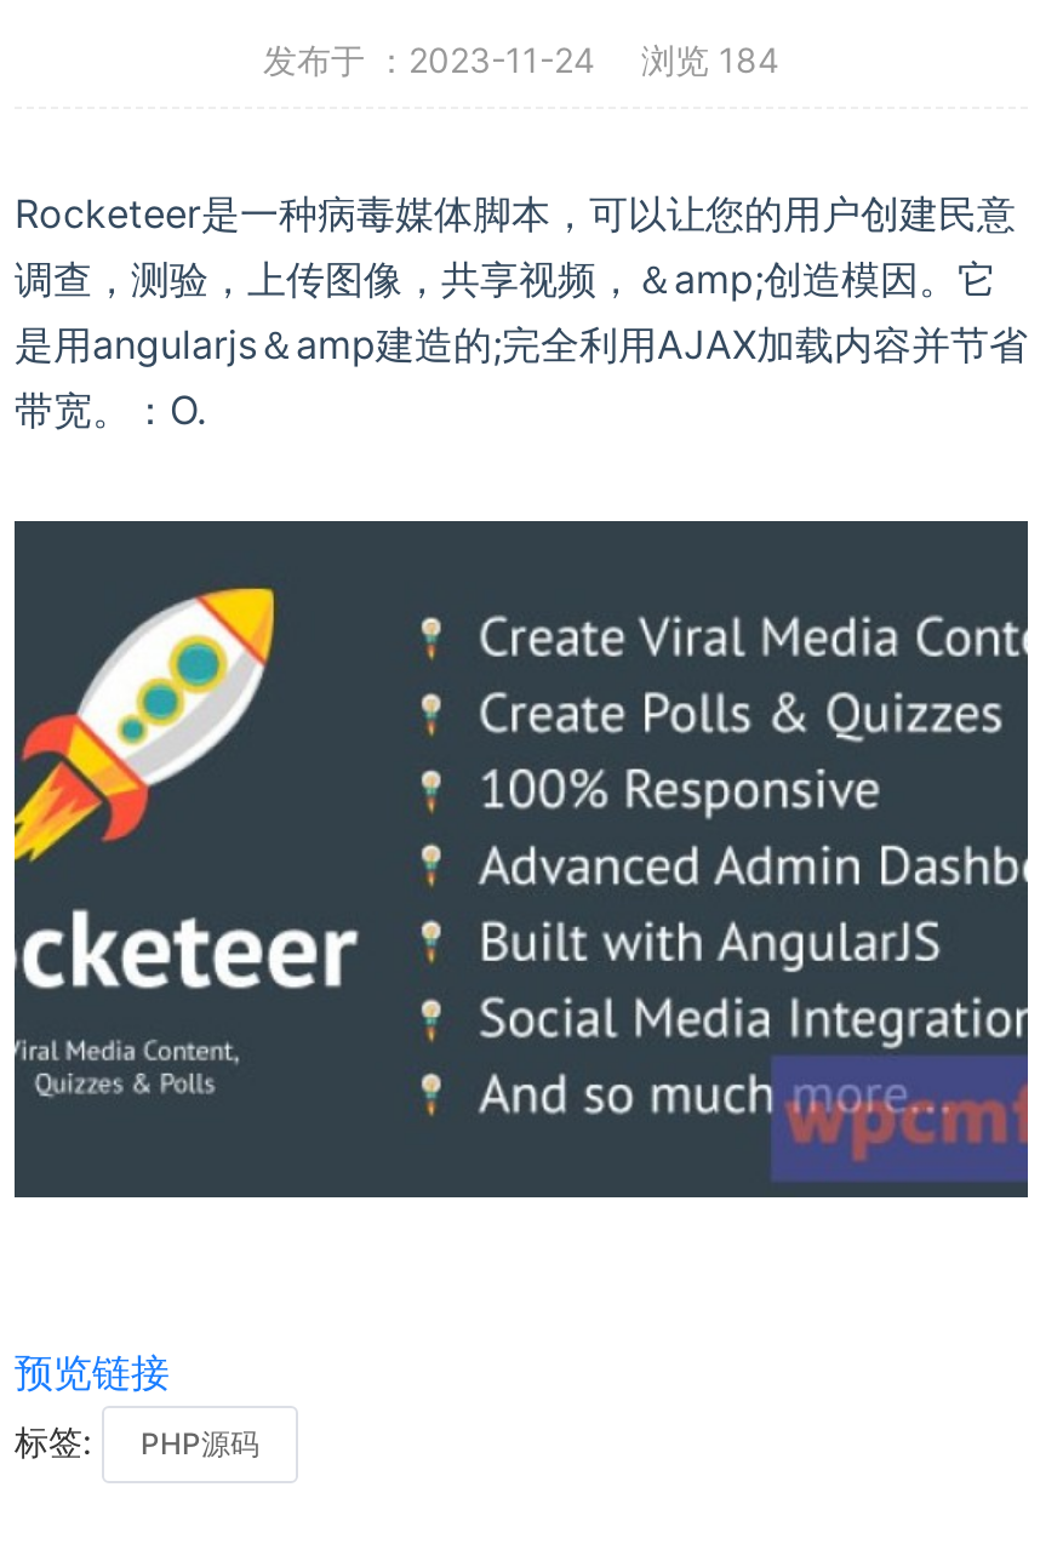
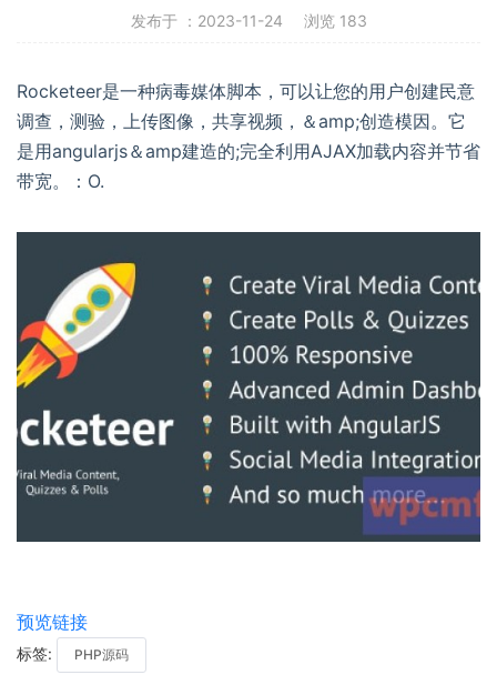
[263,39,779,80] 发布于 ：2023-11-24 浏览 184 -> [130,11,367,30] 发布于 ：2023-11-24 浏览 183

